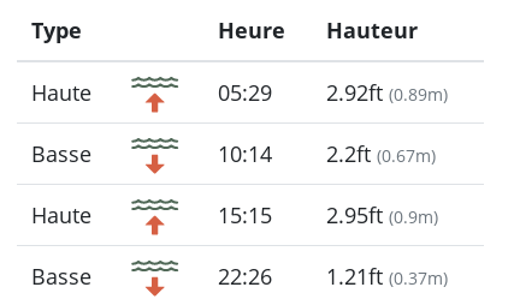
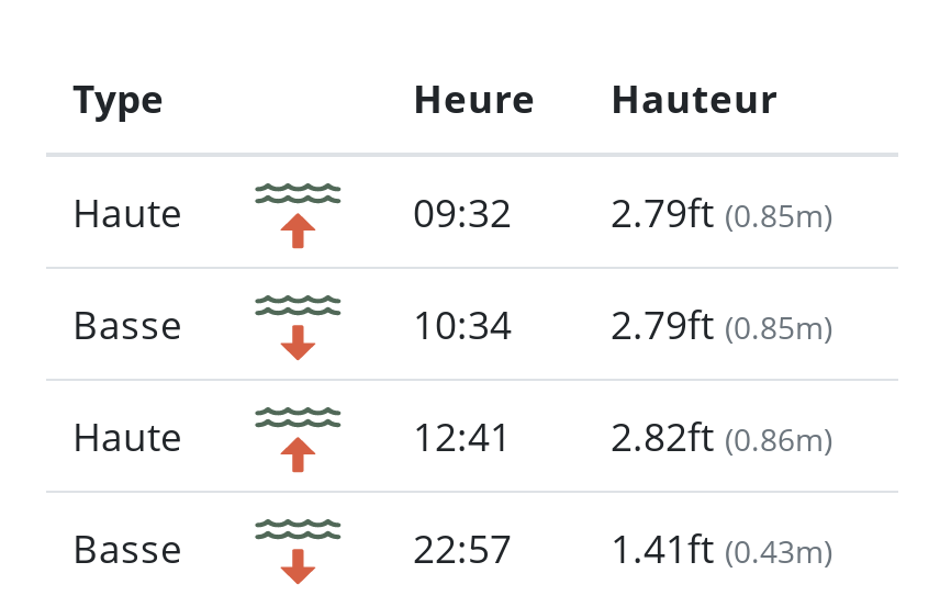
[218,78,448,107] 05:29 | 2.92ft (0.89m) -> [413,186,832,239] 09:32 | 2.79ft (0.85m)
[218,140,436,168] 10:14 | 2.2ft (0.67m) -> [413,298,832,351] 10:34 | 2.79ft (0.85m)
[218,201,438,230] 15:15 | 2.95ft (0.9m) -> [413,410,832,463] 12:41 | 2.82ft (0.86m)
[218,262,448,291] 22:26 | 1.21ft (0.37m) -> [413,522,832,575] 22:57 | 1.41ft (0.43m)

